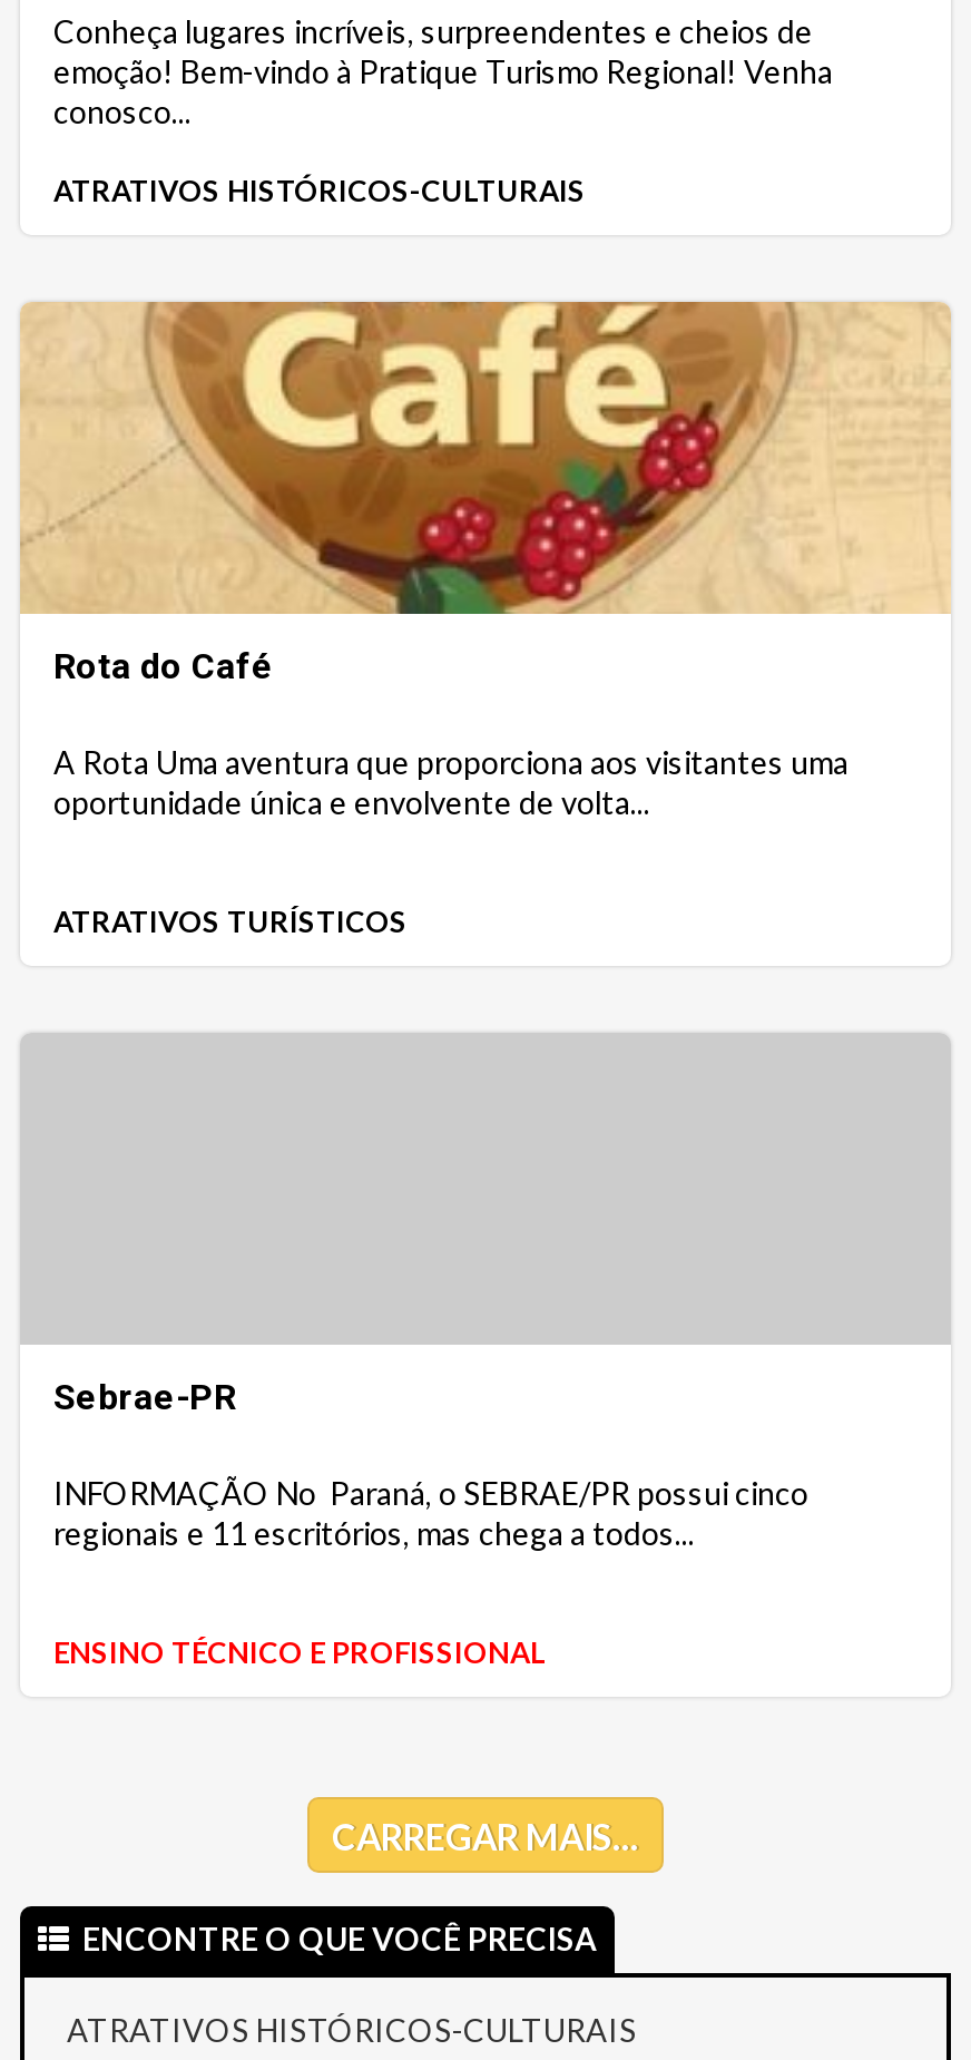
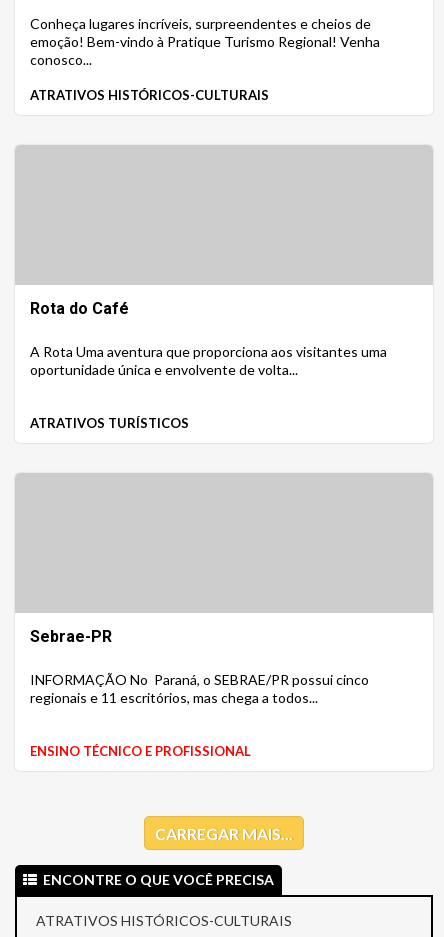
[20,300,951,614] [image] -> none

